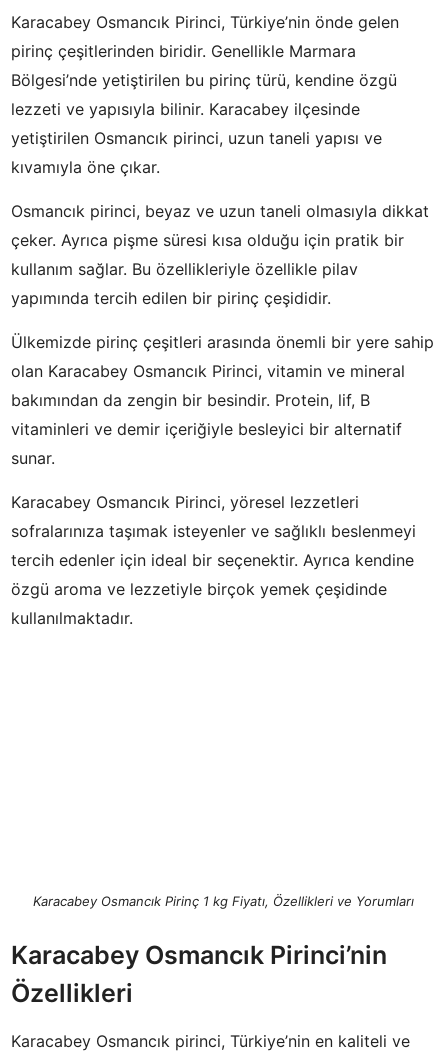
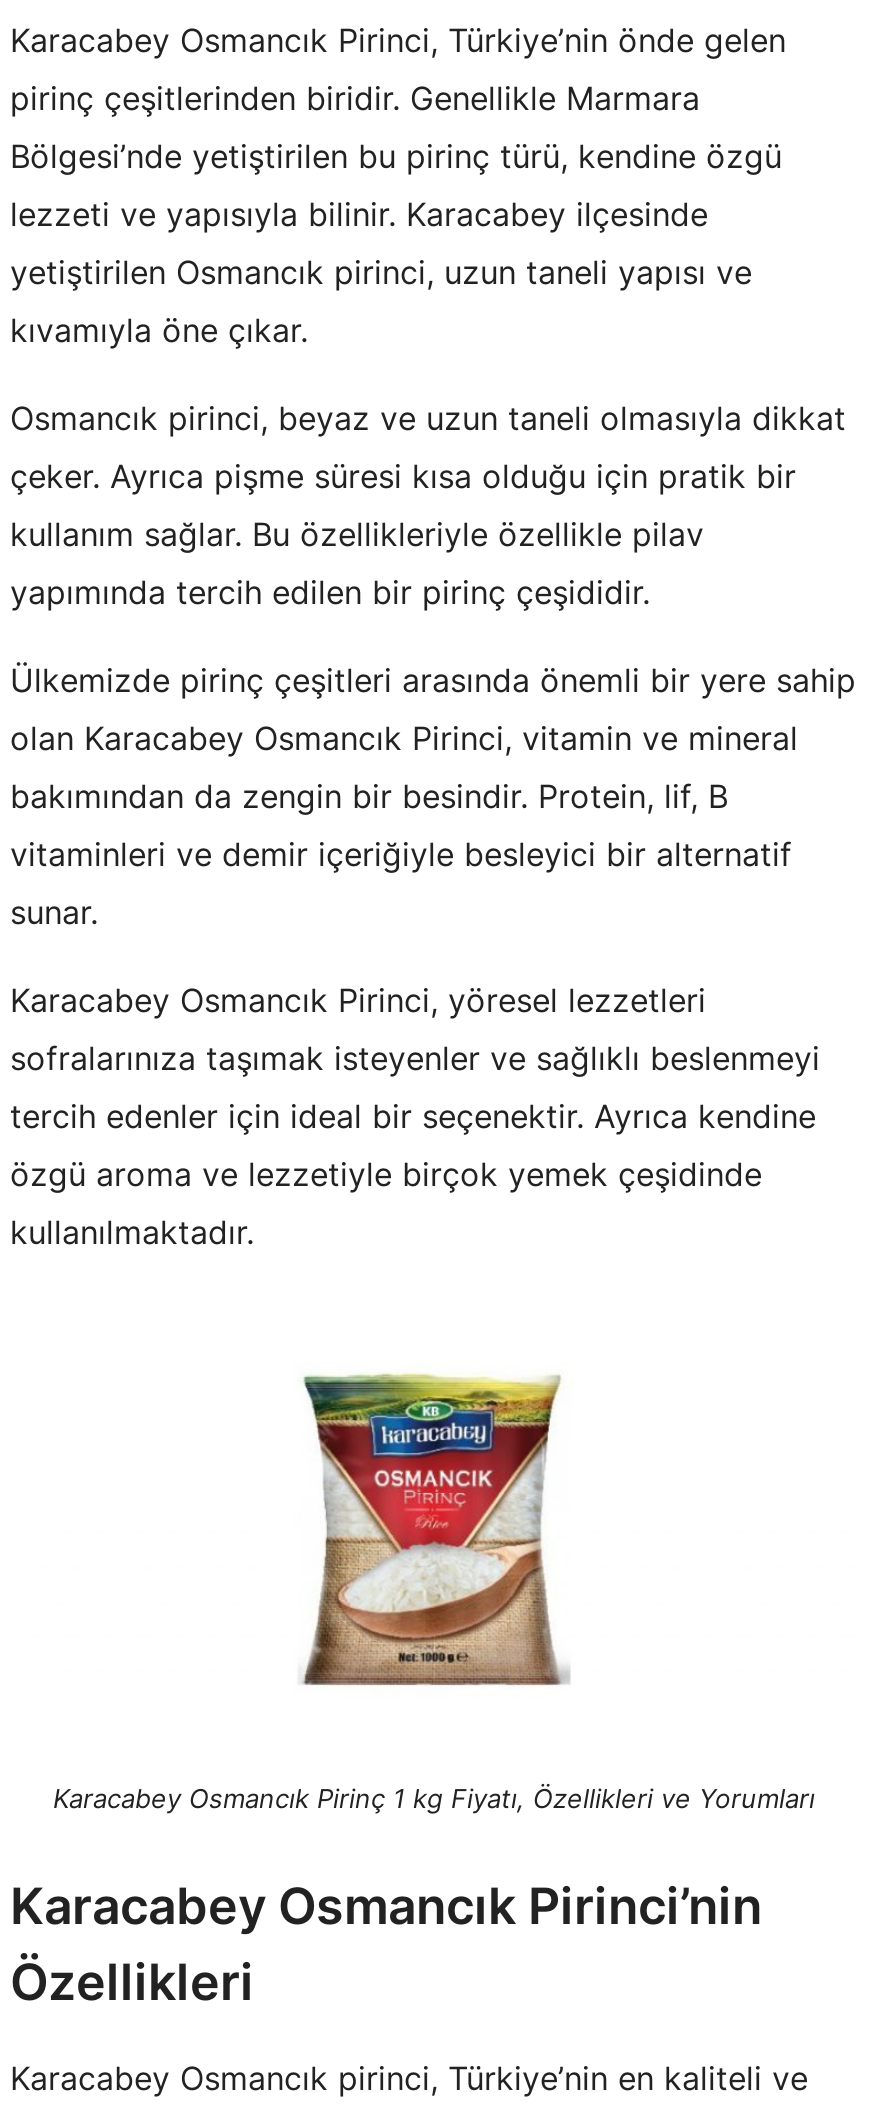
none -> [300,1372,570,1688] [image]

